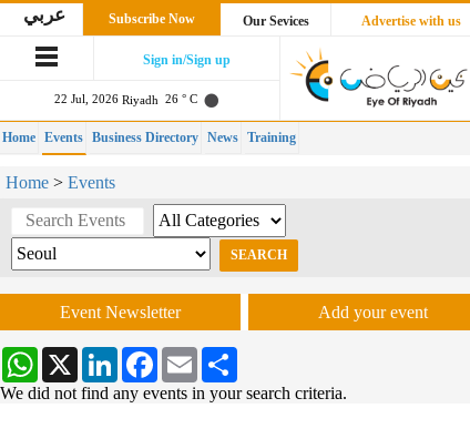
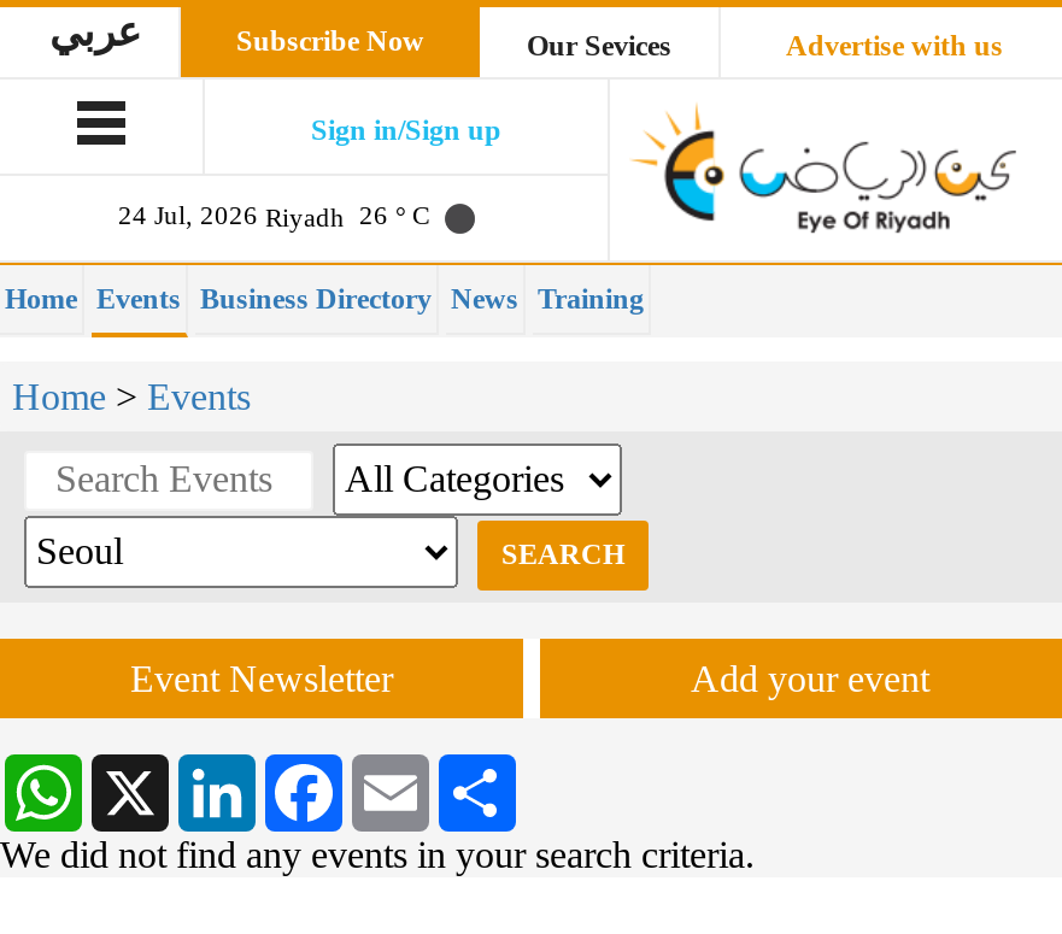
[54,92,197,106] 22 Jul, 2026 Riyadh 26 ° C -> [118,200,429,231] 24 Jul, 2026 Riyadh 26 ° C

